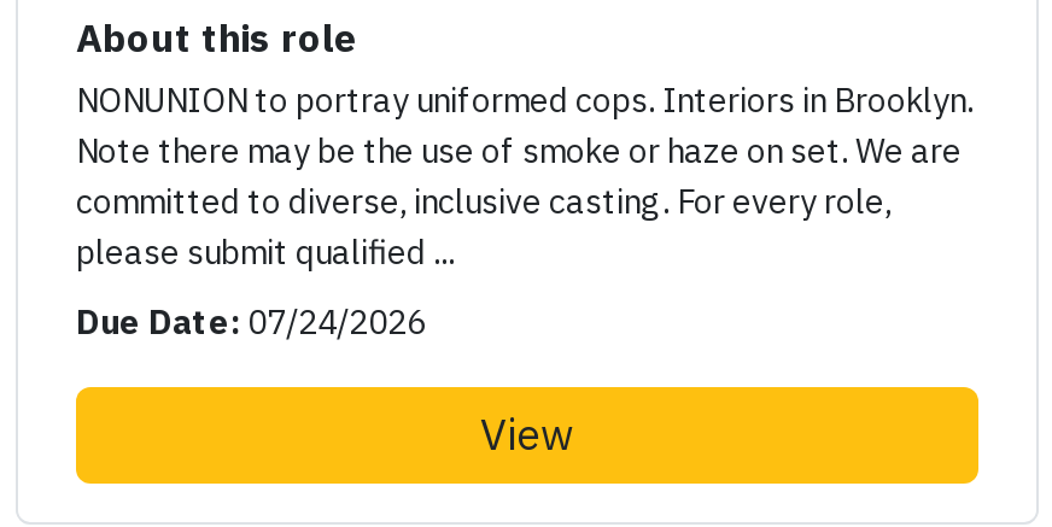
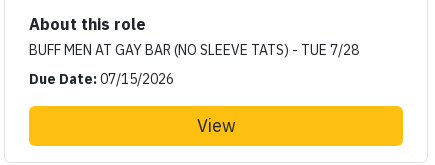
[76,79,974,274] NONUNION to portray uniformed cops. Interiors in Brooklyn. | Note there may be the use of smoke or haze on set. We are | committed to diverse, inclusive casting. For every role, | please submit qualified ... -> [29,41,359,59] BUFF MEN AT GAY BAR (NO SLEEVE TATS) - TUE 7/28
[76,301,426,344] Due Date: 07/24/2026 -> [29,70,174,88] Due Date: 07/15/2026

